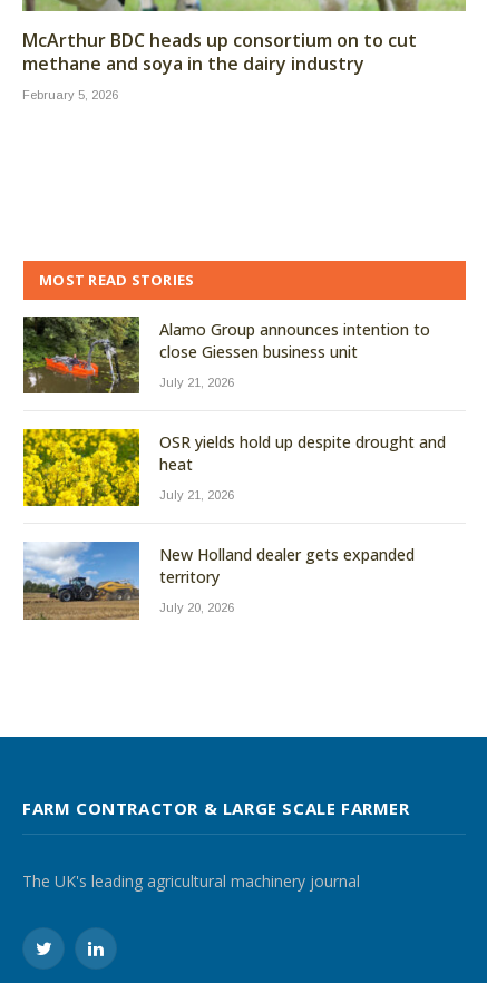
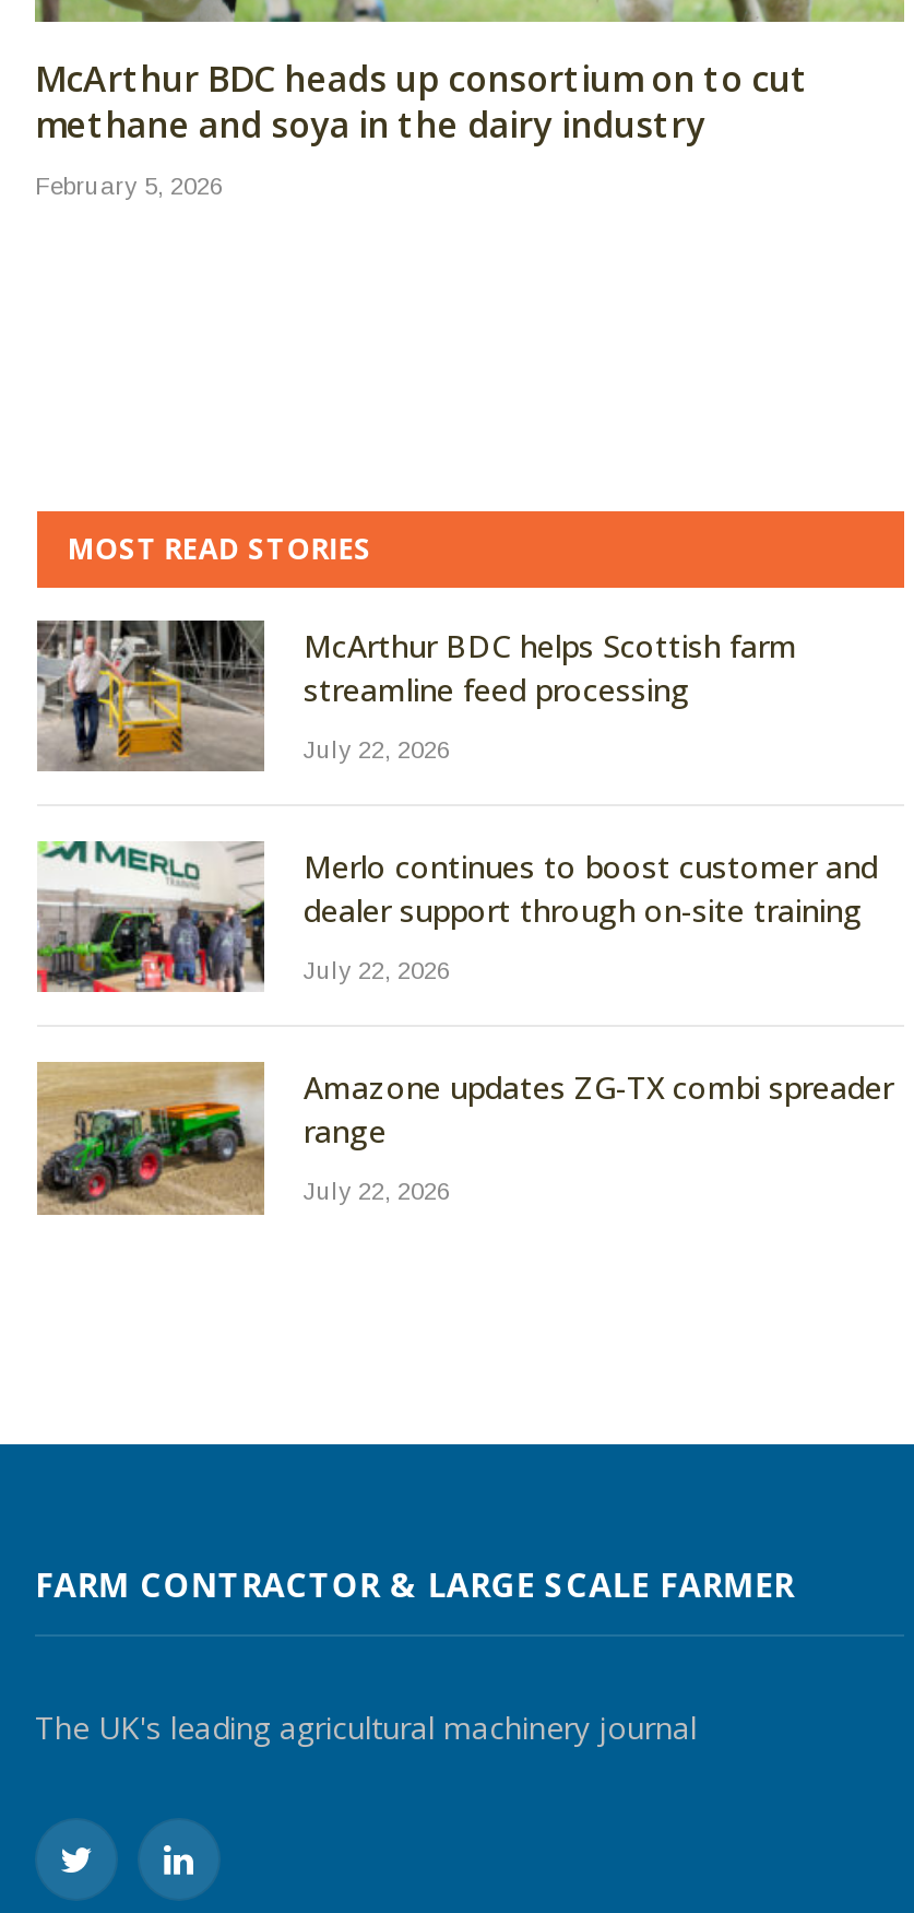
[22,315,430,393] [image] | Alamo Group announces intention to | close Giessen business unit -> [37,618,797,771] [image] | McArthur BDC helps Scottish farm | streamline feed processing
[159,375,234,388] July 21, 2026 -> [304,735,450,761] July 22, 2026
[22,428,446,507] [image] | OSR yields hold up despite drought and | heat -> [35,839,878,994] [image] | Merlo continues to boost customer and | dealer support through on-site training
[159,488,234,501] July 21, 2026 -> [304,957,450,983] July 22, 2026
[23,541,415,620] [image] | New Holland dealer gets expanded | territory -> [35,1060,893,1215] [image] | Amazone updates ZG-TX combi spreader | range
[159,601,234,614] July 20, 2026 -> [304,1178,450,1204] July 22, 2026

